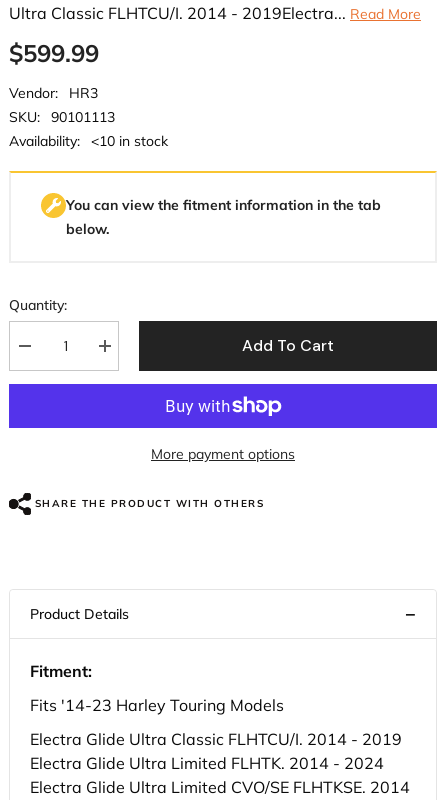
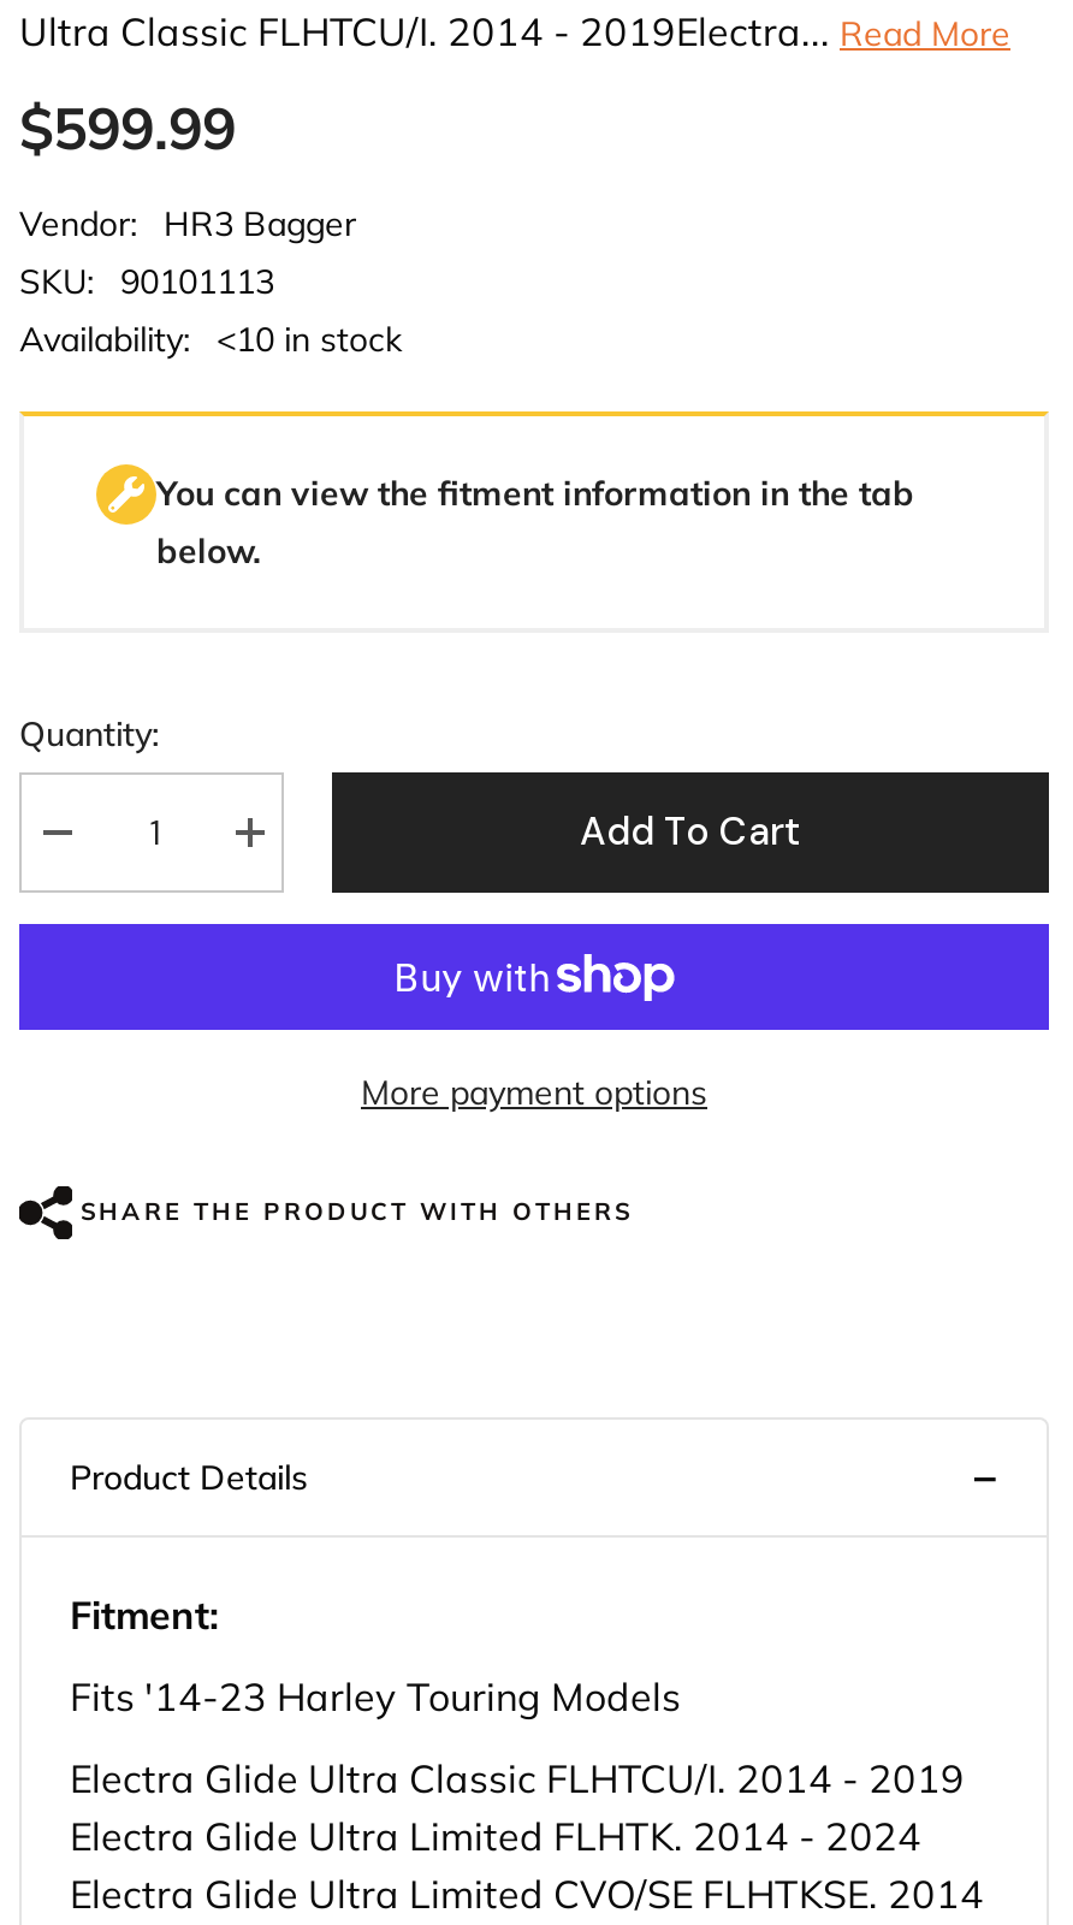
[9,84,98,102] Vendor: HR3 -> [19,202,356,245] Vendor: HR3 Bagger

